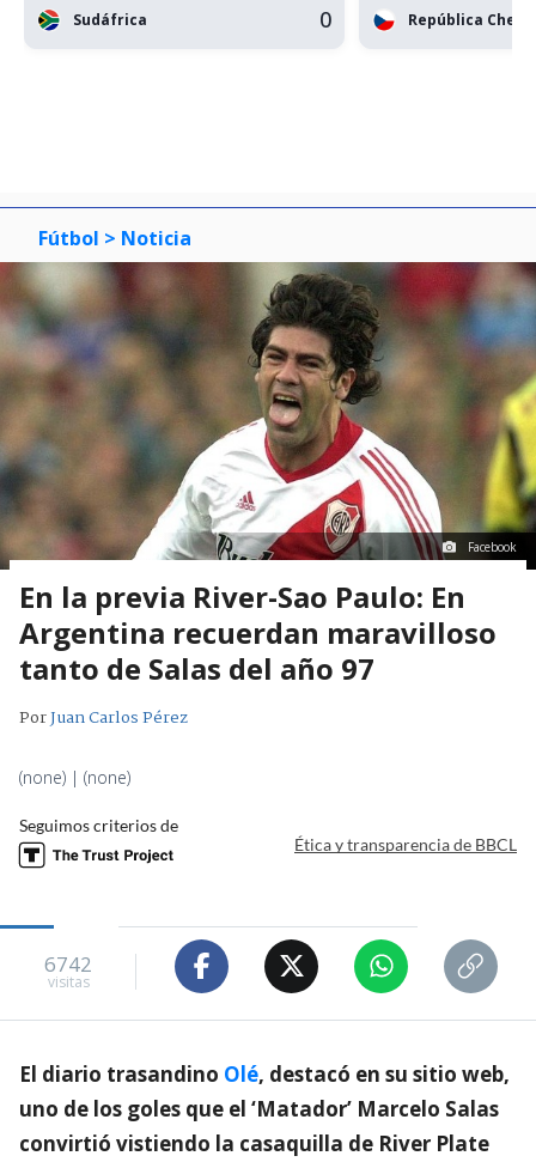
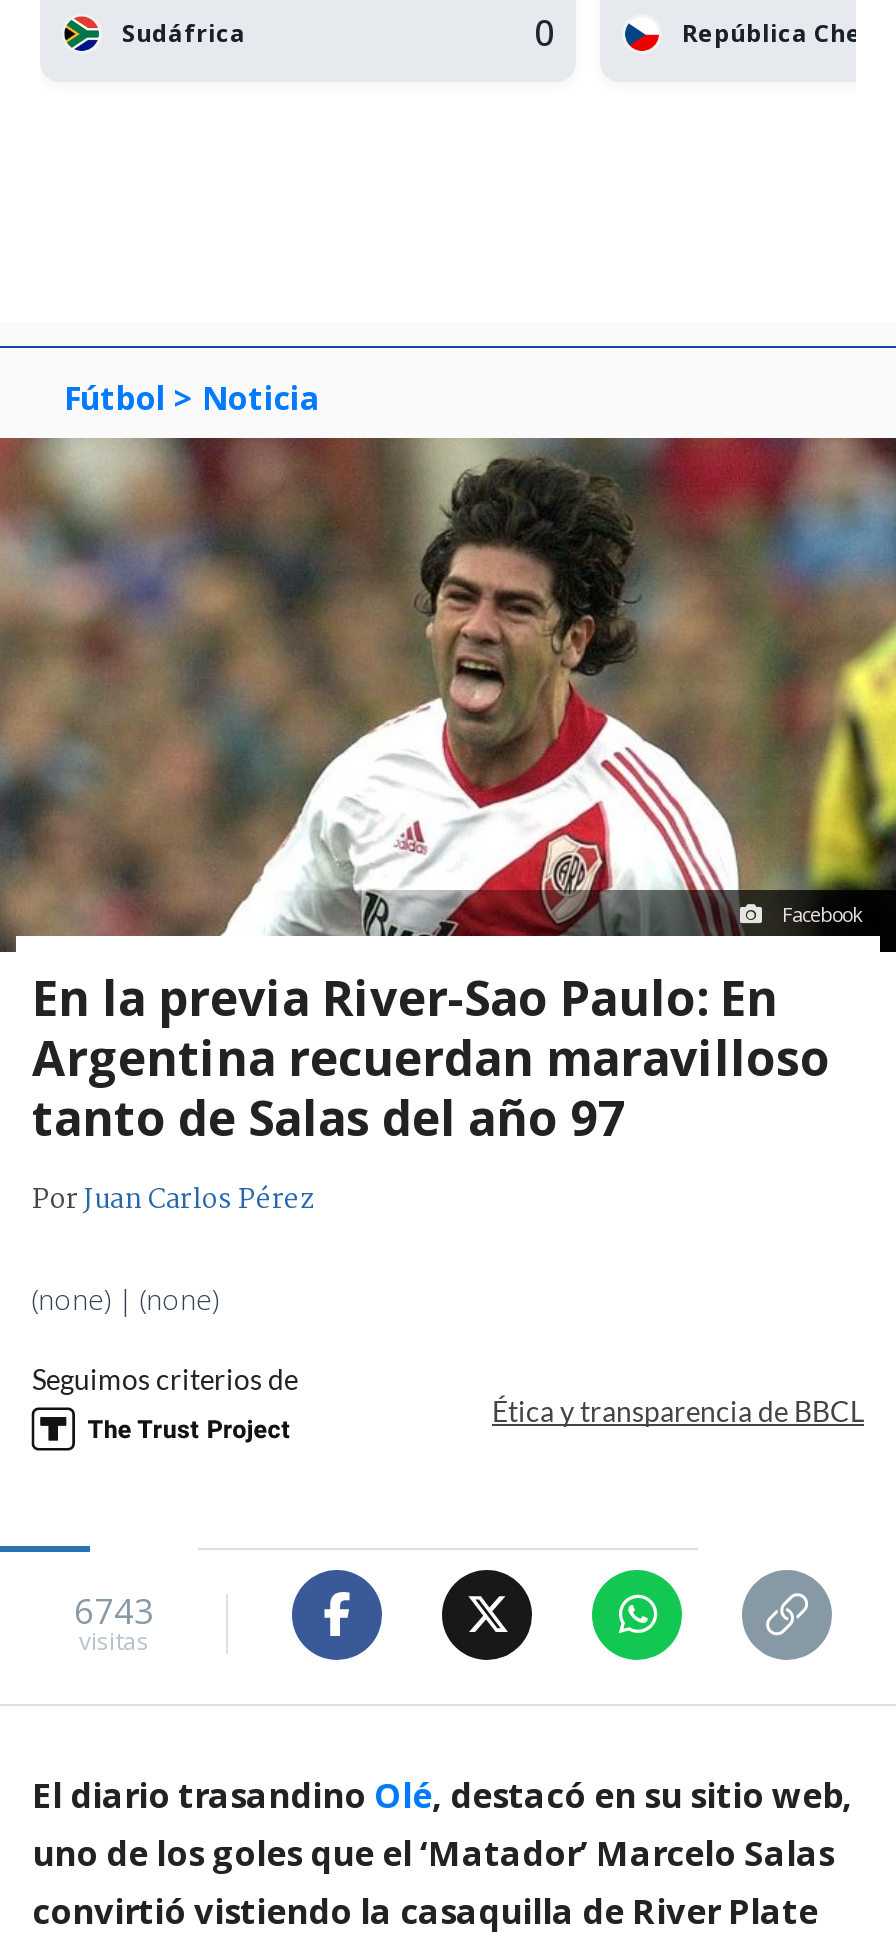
[44,951,92,978] 6742 -> [74,1589,154,1635] 6743

